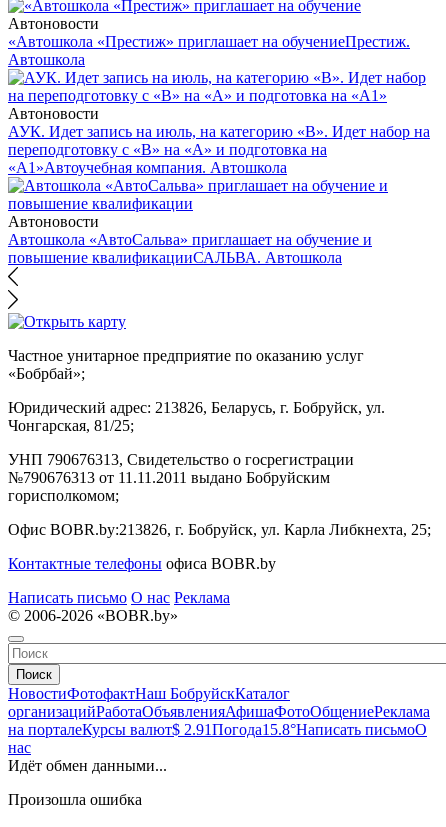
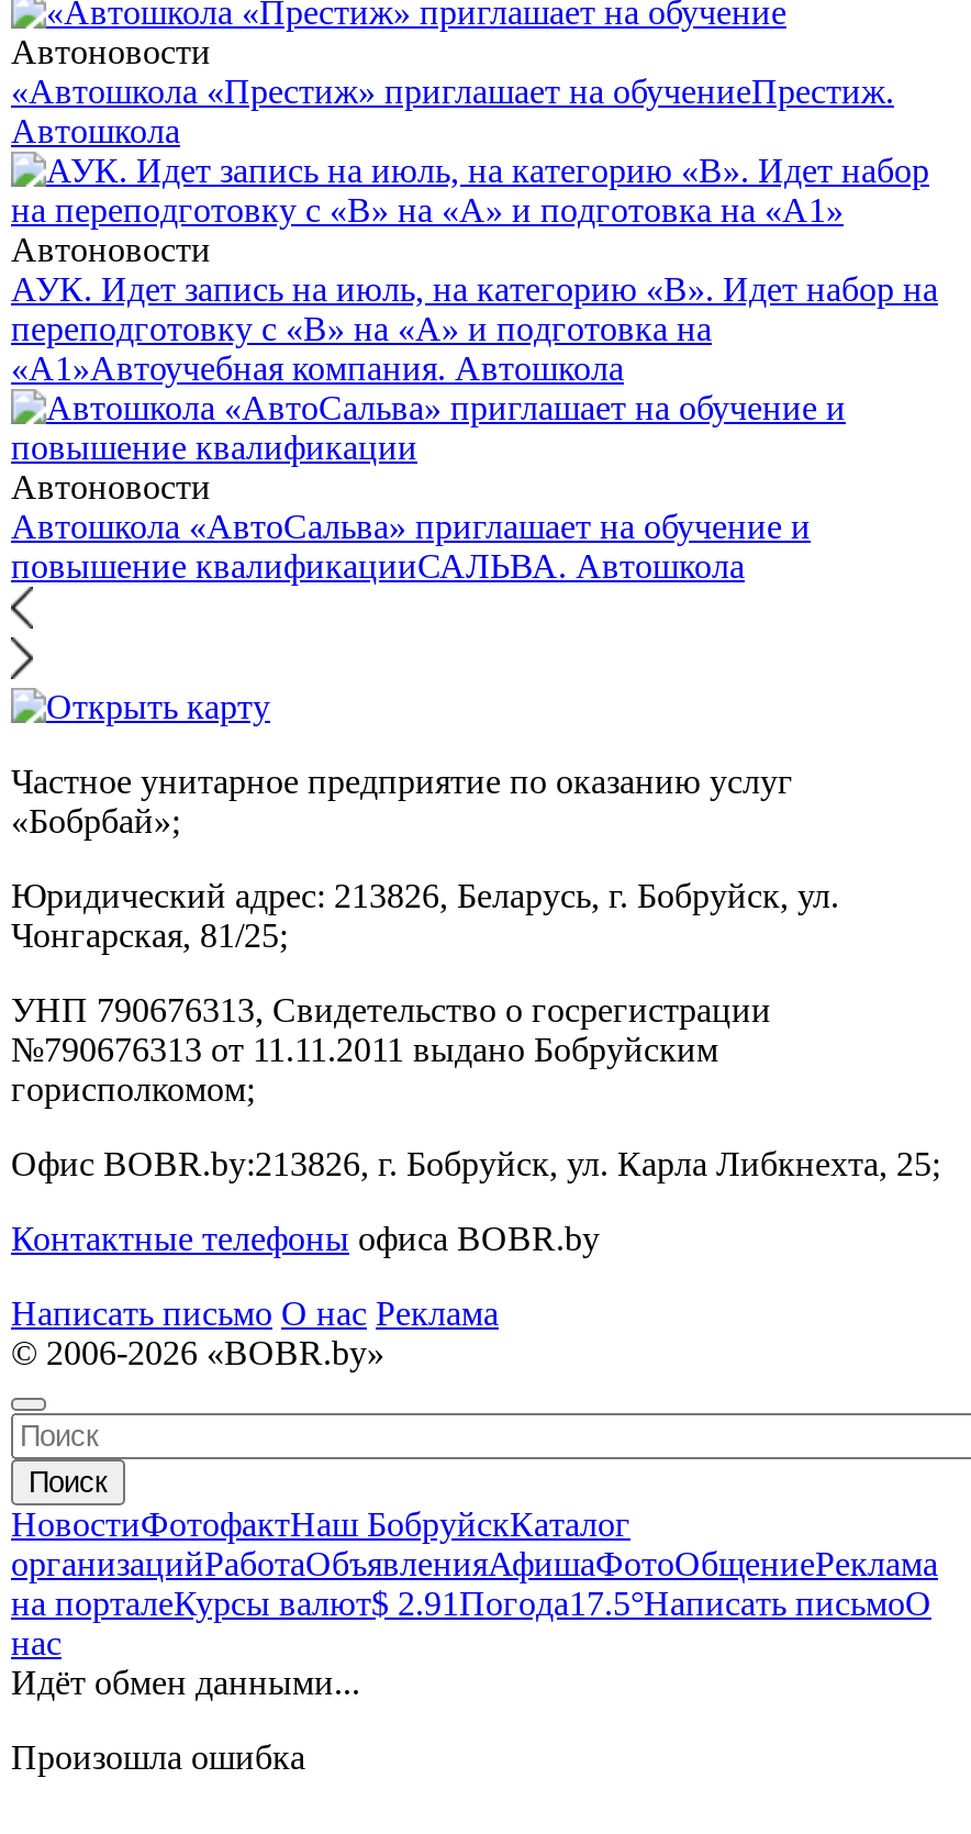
[8,721,427,738] на порталеКурсы валют$ 2.91 Погода15.8°Написать письмоО -> [11,1585,931,1623] на порталеКурсы валют$ 2.91 Погода17.5°Написать письмоО

